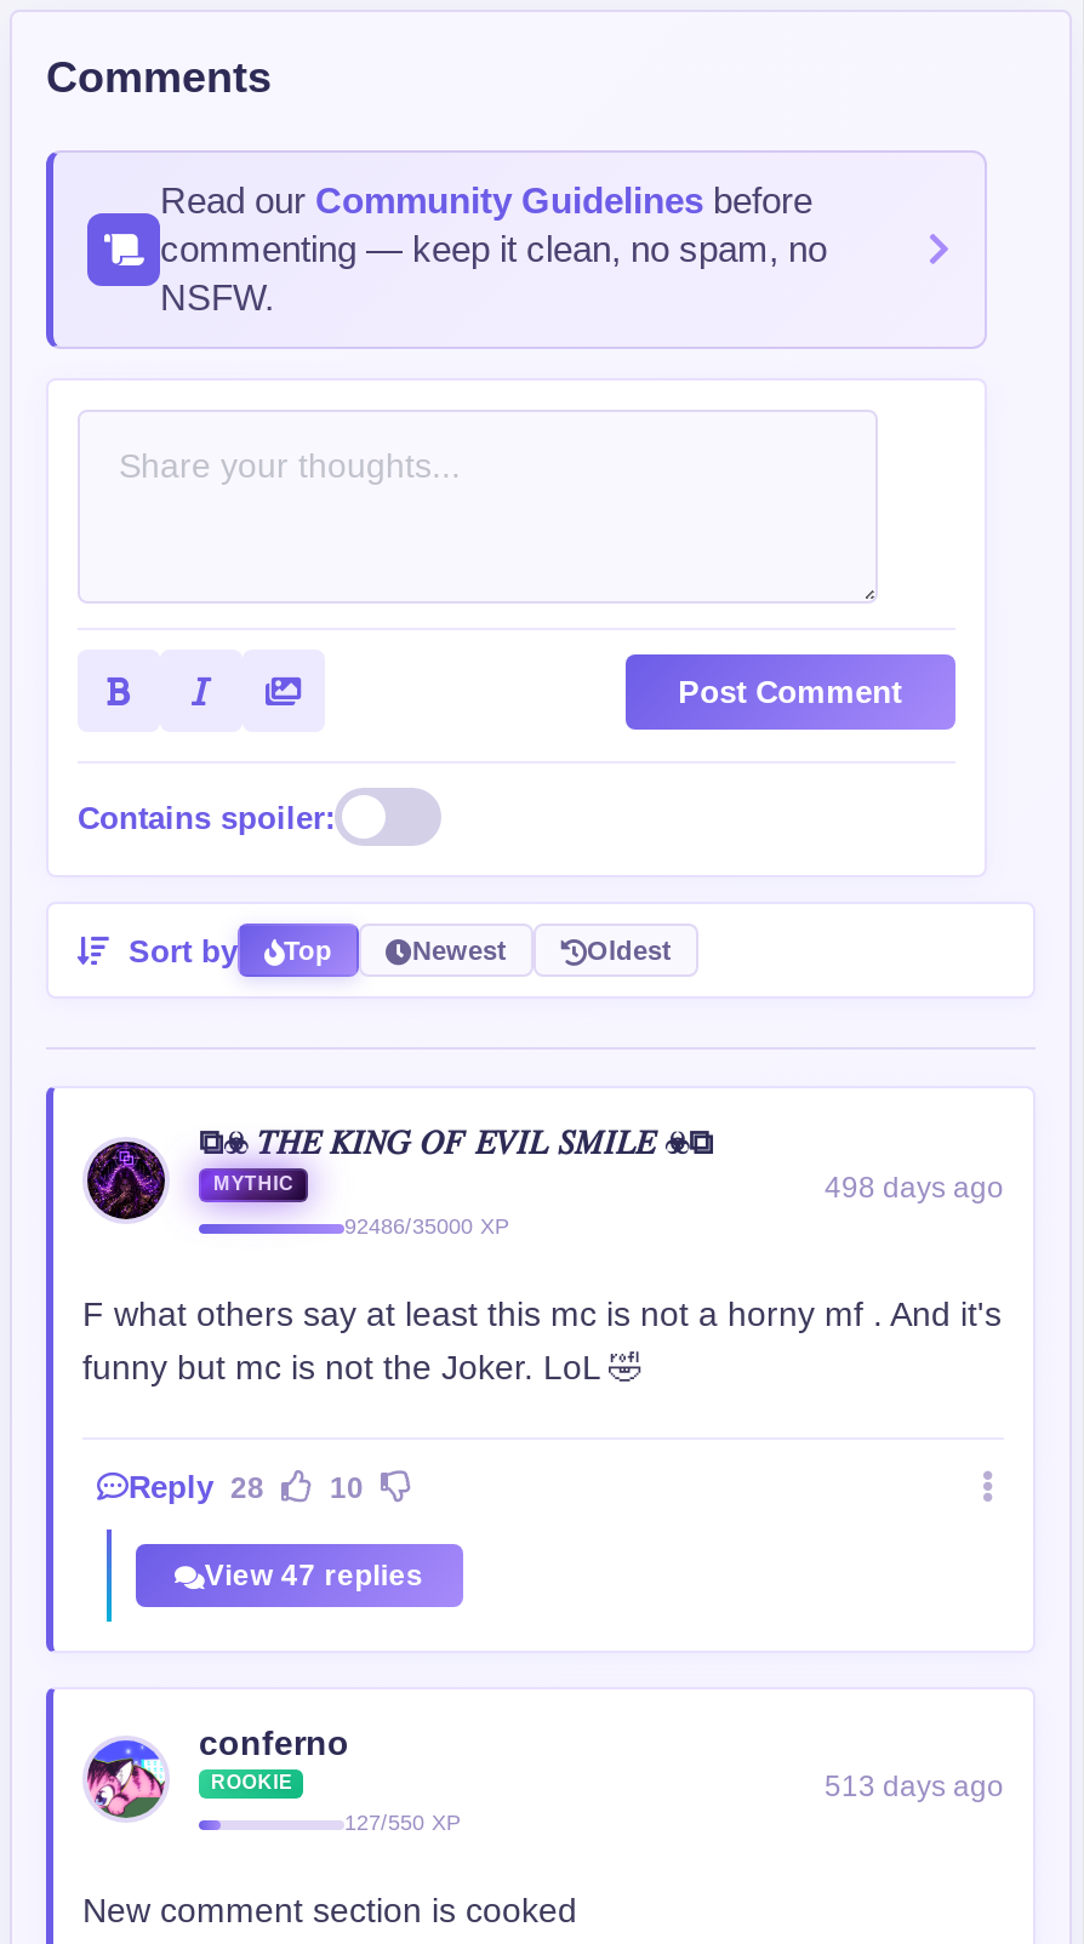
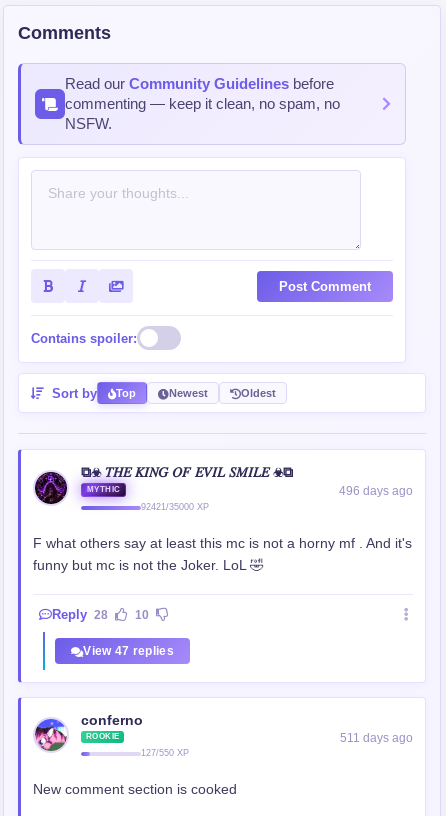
[825,1170,1004,1203] 498 days ago -> [339,483,413,497] 496 days ago
[344,1214,509,1239] 92486/35000 XP -> [141,502,209,512] 92421/35000 XP
[825,1768,1004,1802] 513 days ago -> [340,730,413,744] 511 days ago

